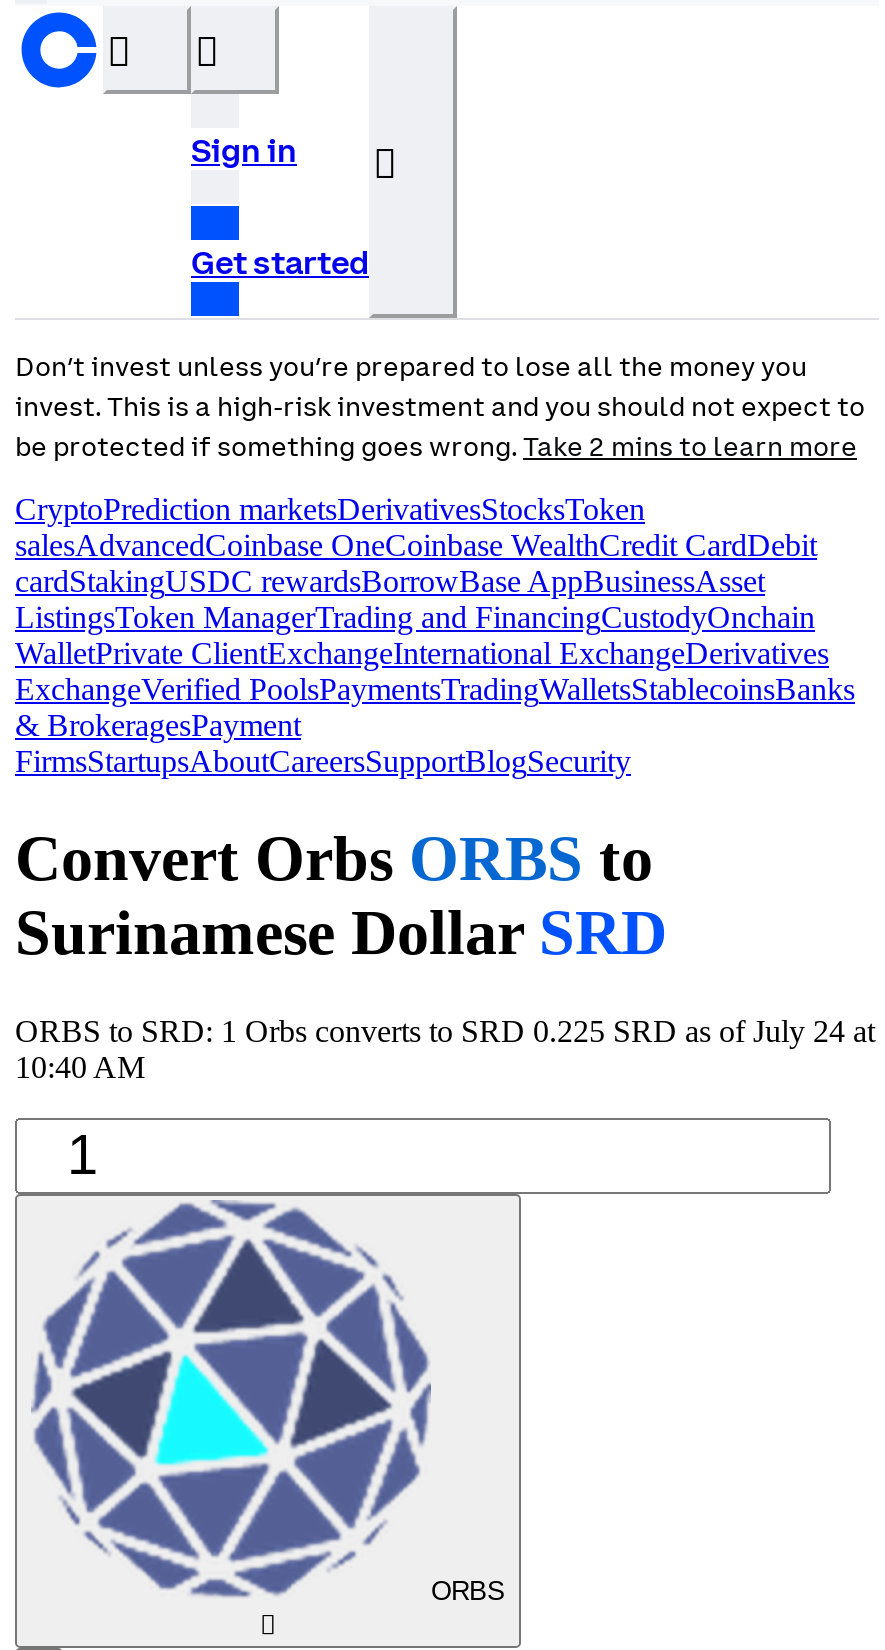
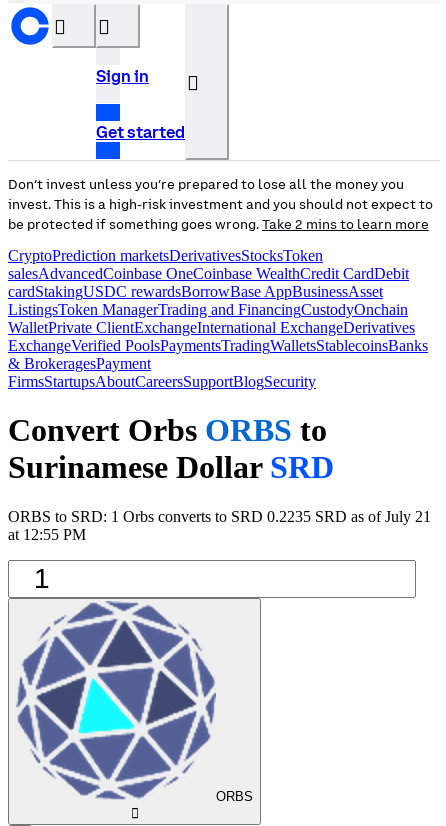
[15,1014,875,1084] ORBS to SRD: 1 Orbs converts to SRD 0.225 SRD as of July 24 at | 10:40 AM -> [8,508,431,543] ORBS to SRD: 1 Orbs converts to SRD 0.2235 SRD as of July 21 | at 12:55 PM

